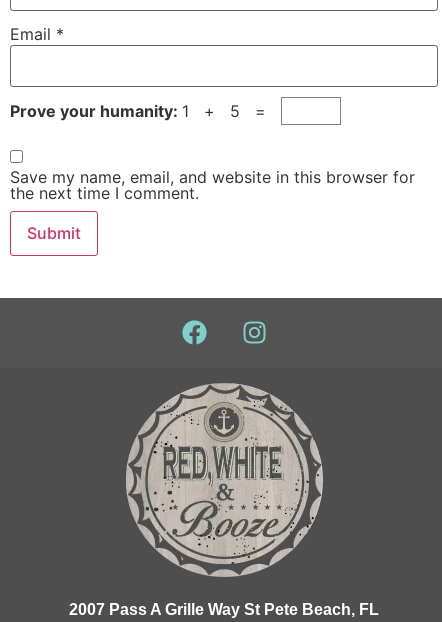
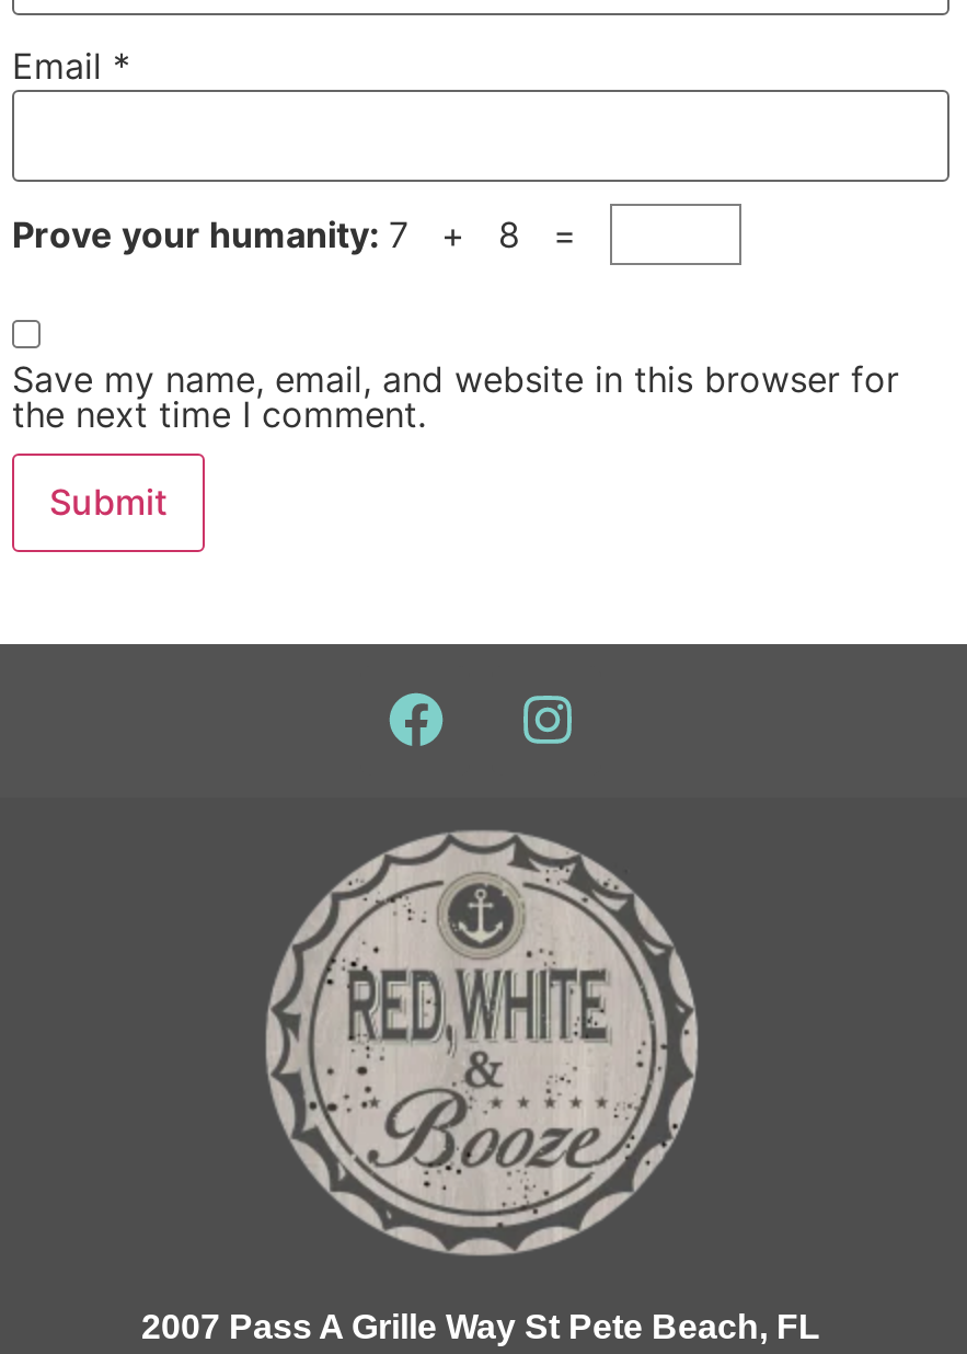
[10,101,281,121] Prove your humanity: 1 + 5 = -> [12,212,610,255] Prove your humanity: 7 + 8 =

